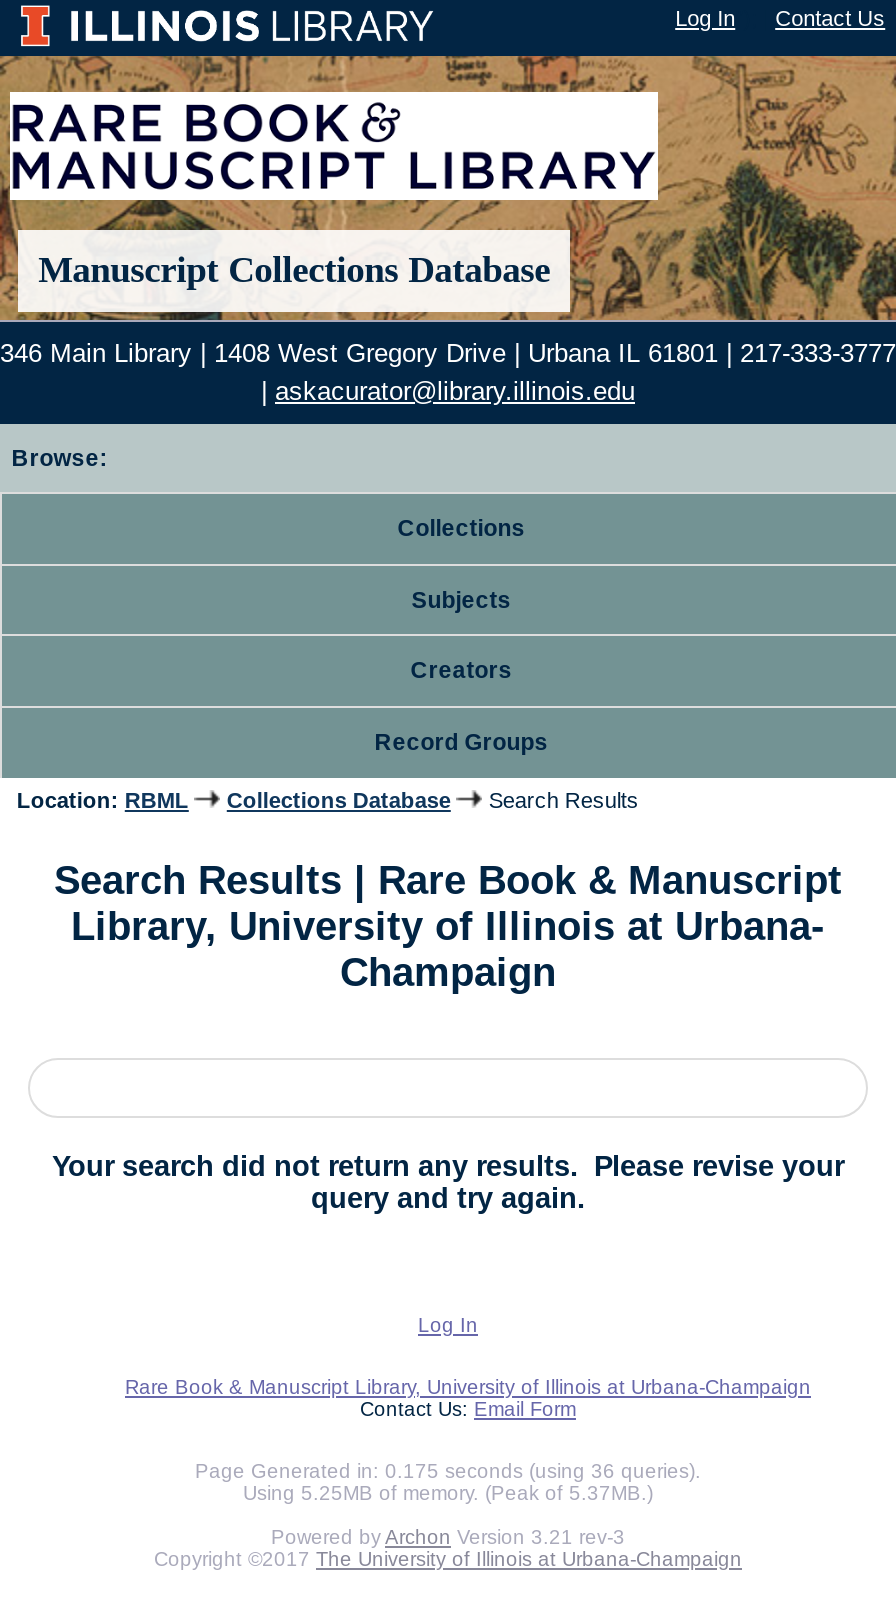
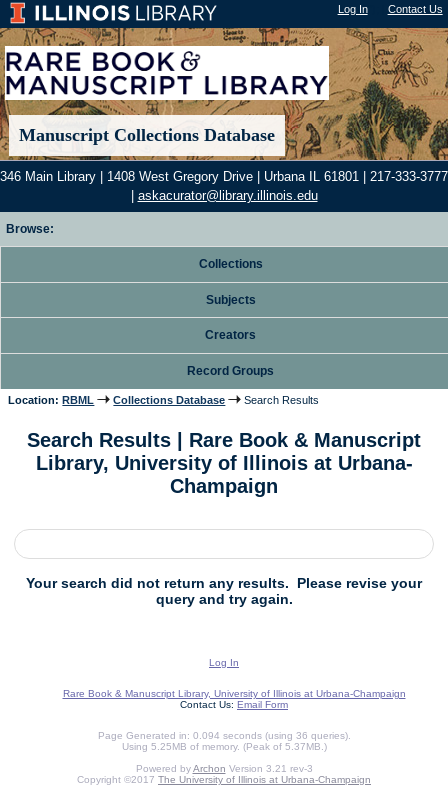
[195,1459,701,1481] Page Generated in: 0.175 seconds (using 36 queries). -> [97,730,350,741] Page Generated in: 0.094 seconds (using 36 queries).

